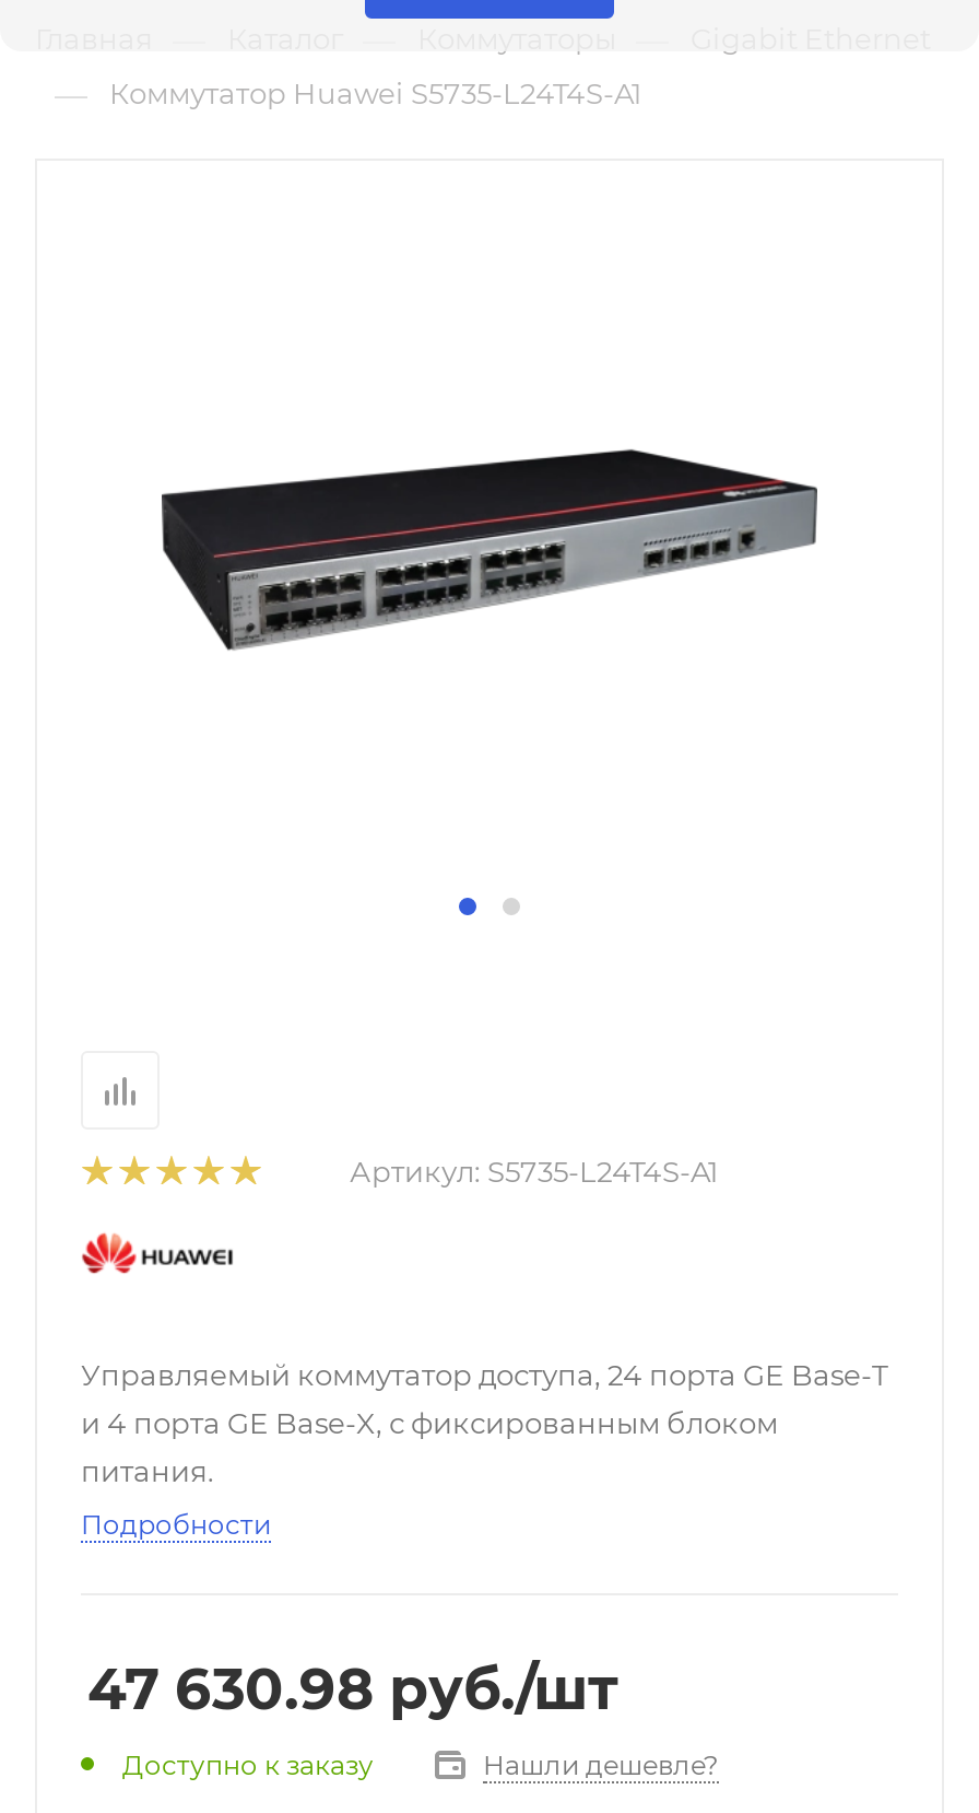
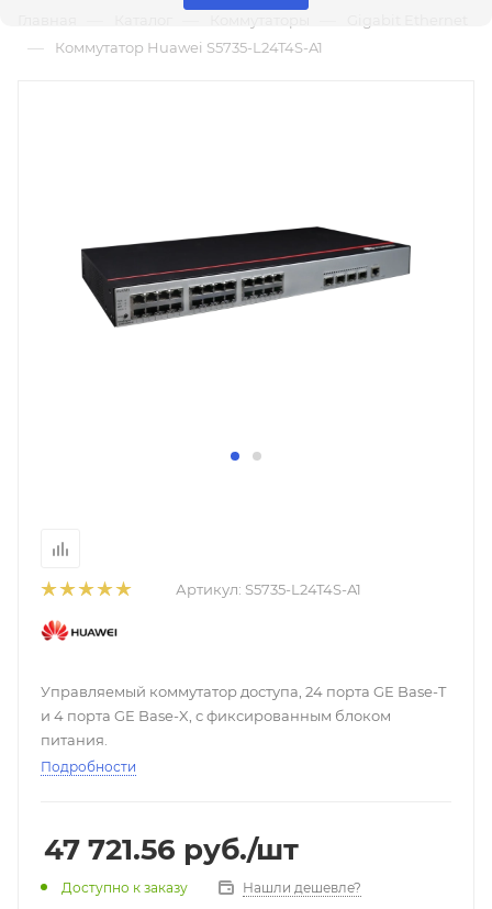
[87,1654,618,1724] 47 630.98 руб./шт -> [44,832,299,867] 47 721.56 руб./шт

